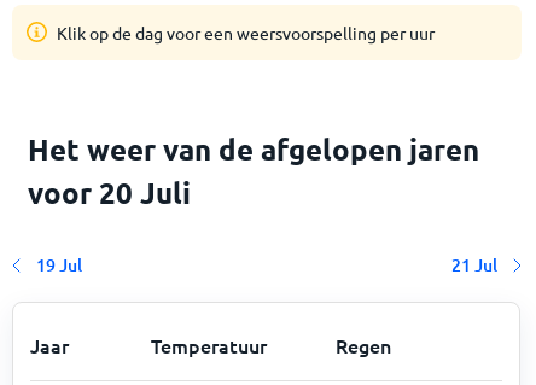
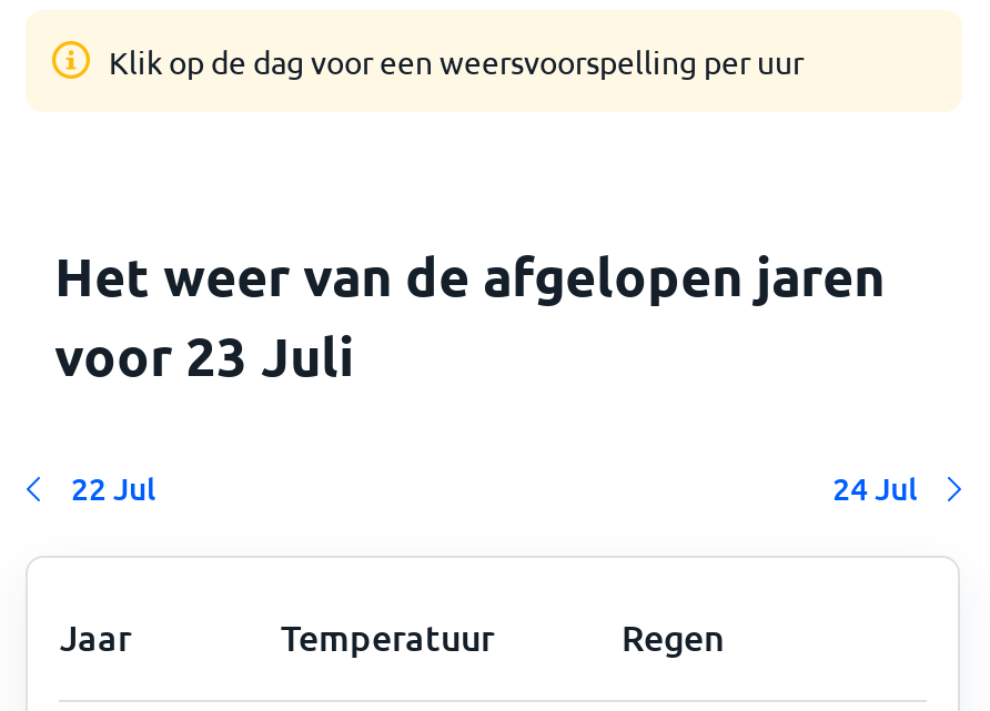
[28,173,191,211] voor 20 Juli -> [55,320,354,389] voor 23 Juli
[37,253,83,276] 19 Jul -> [71,466,155,508] 22 Jul
[451,253,497,276] 21 Jul -> [833,466,917,508] 24 Jul

